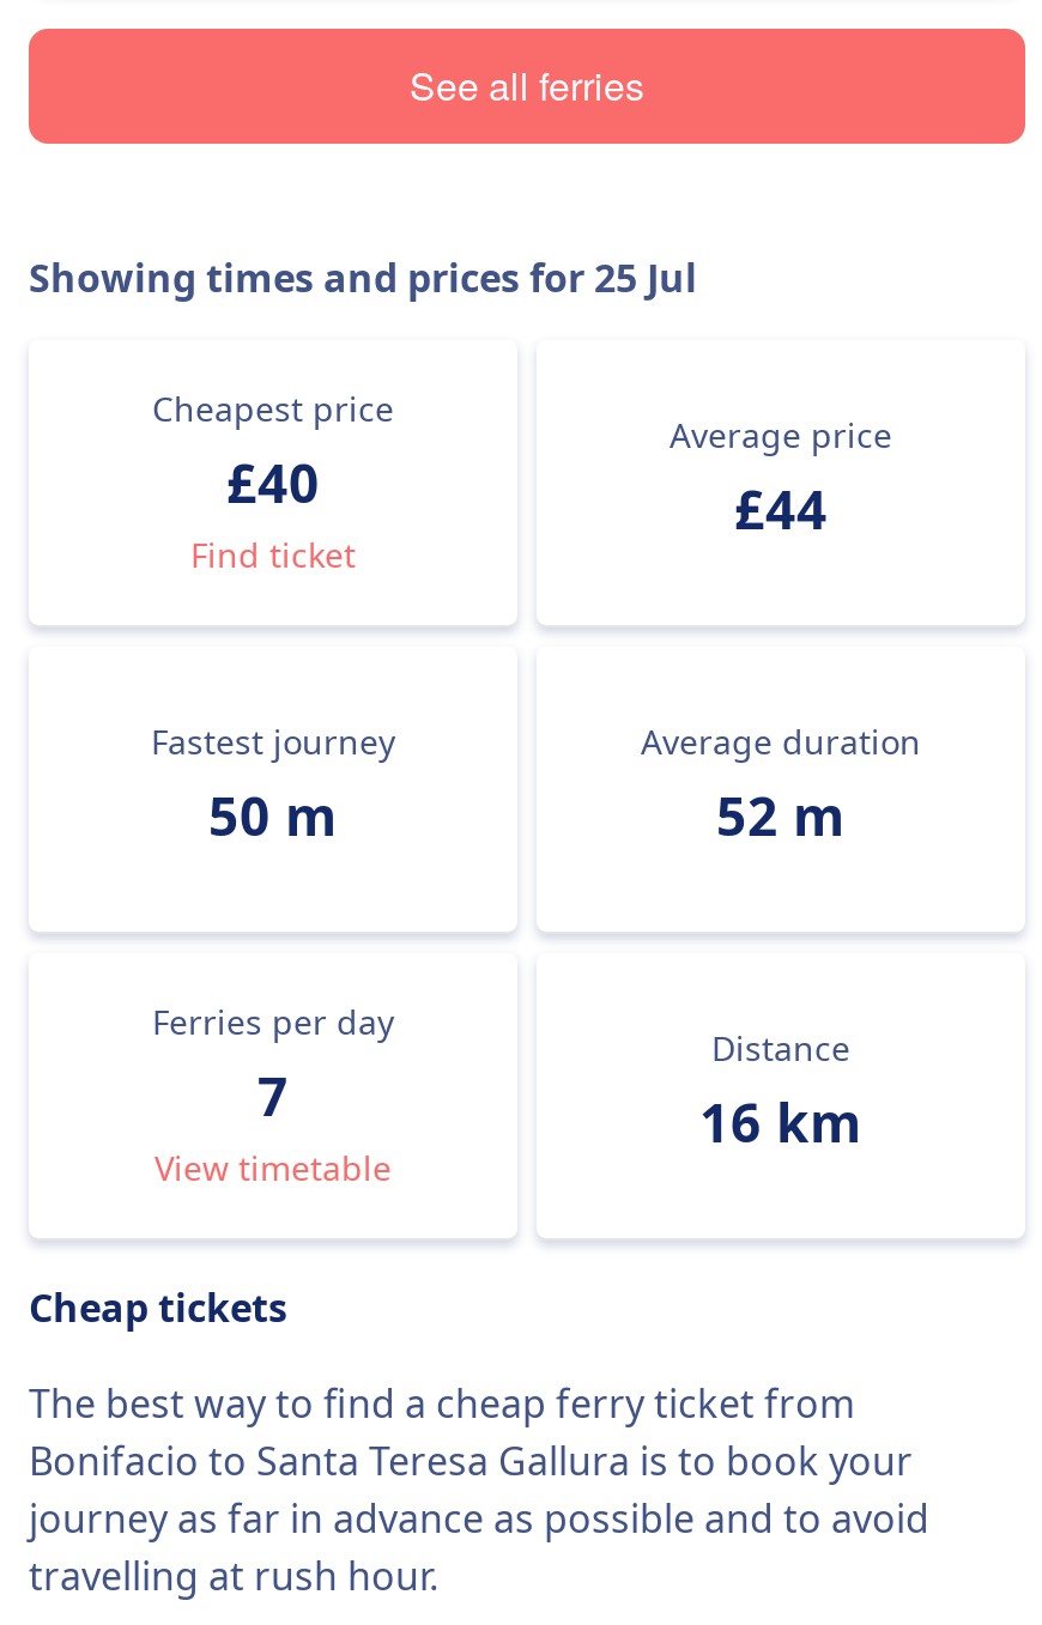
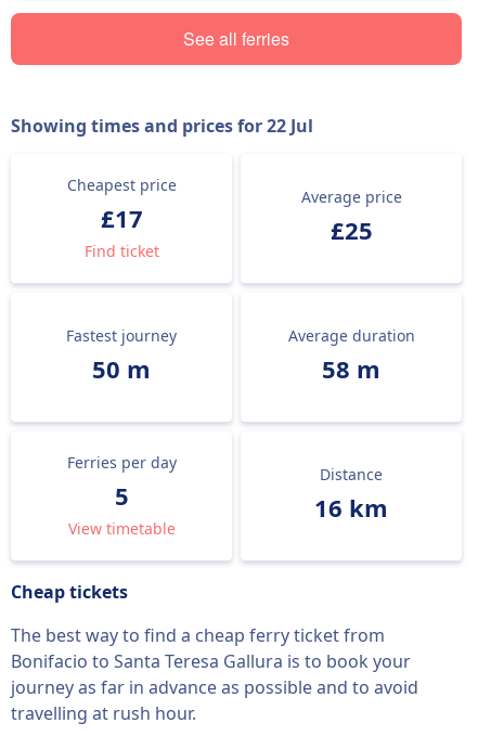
[29,251,697,304] Showing times and prices for 25 Jul -> [11,114,313,138] Showing times and prices for 22 Jul
[226,445,320,517] £40 -> [100,202,143,234] £17
[734,472,828,544] £44 -> [330,214,372,246] £25
[716,778,846,850] 52 m -> [322,352,380,385] 58 m
[258,1059,289,1130] 7 -> [114,479,128,512] 5

